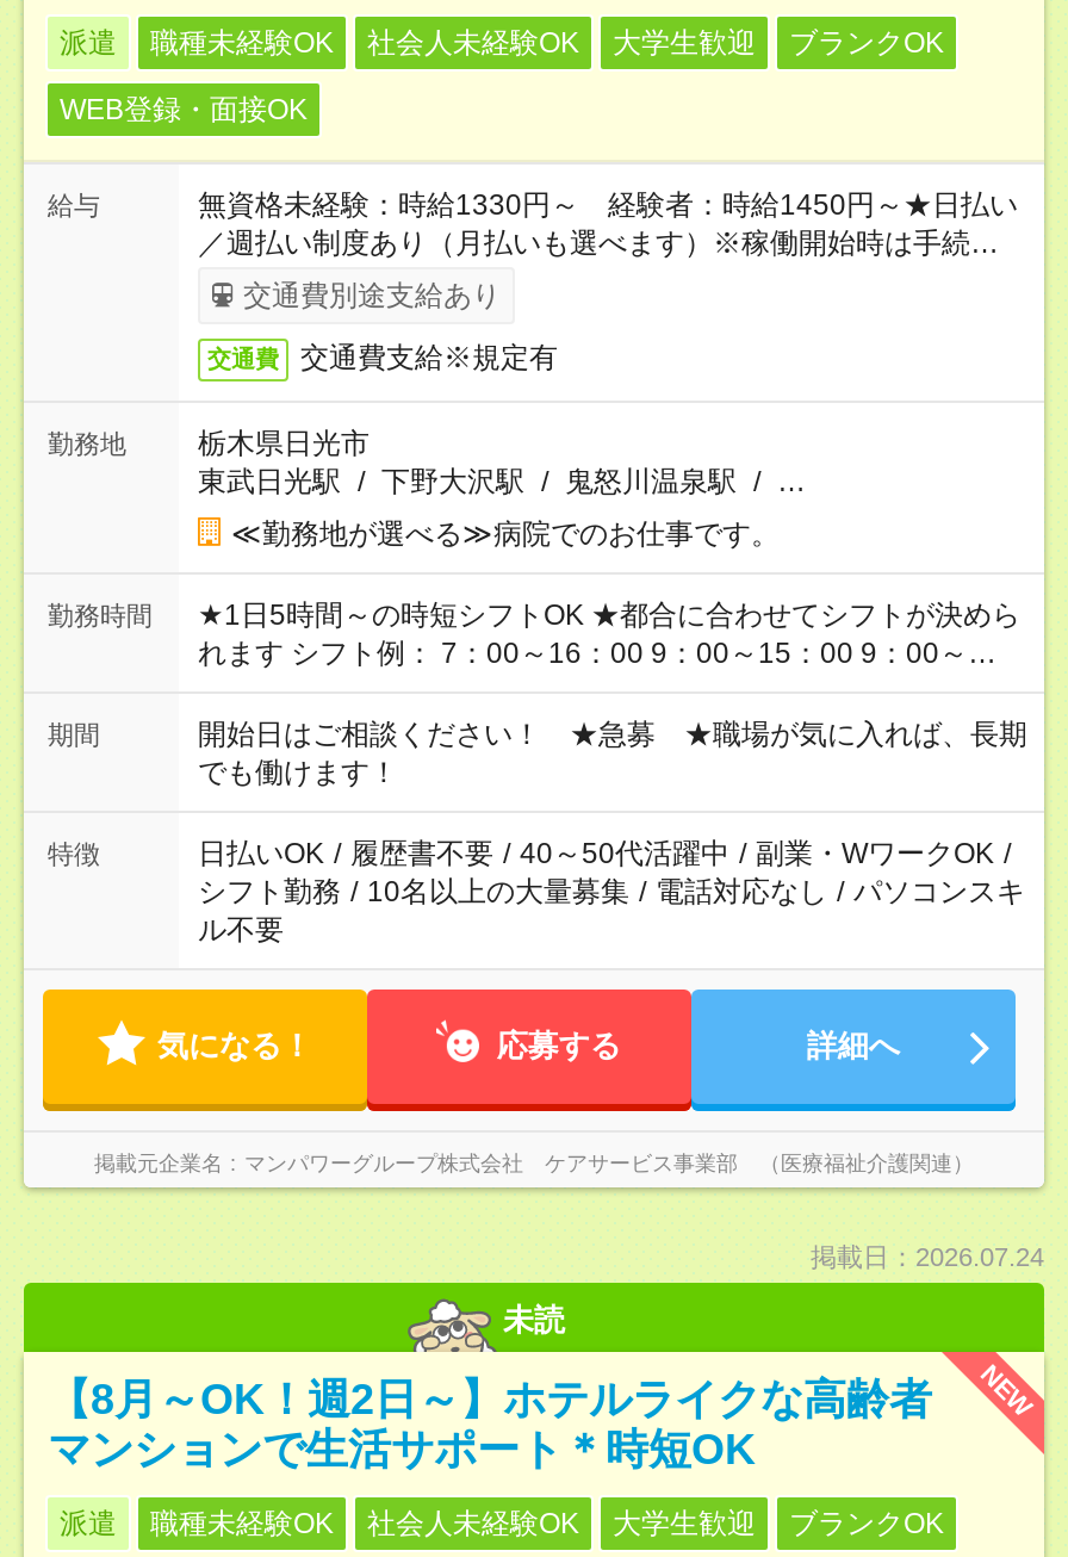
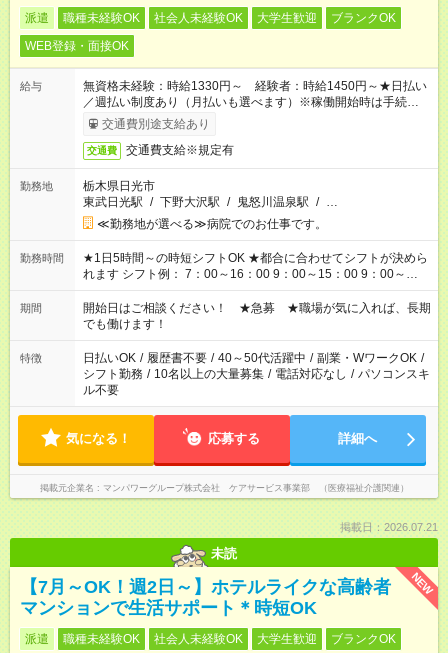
[811,1242,1044,1271] 掲載日：2026.07.24 -> [340,521,438,533] 掲載日：2026.07.21
[48,1376,932,1423] 【8月～OK！週2日～】ホテルライクな高齢者 -> [20,577,391,597] 【7月～OK！週2日～】ホテルライクな高齢者

